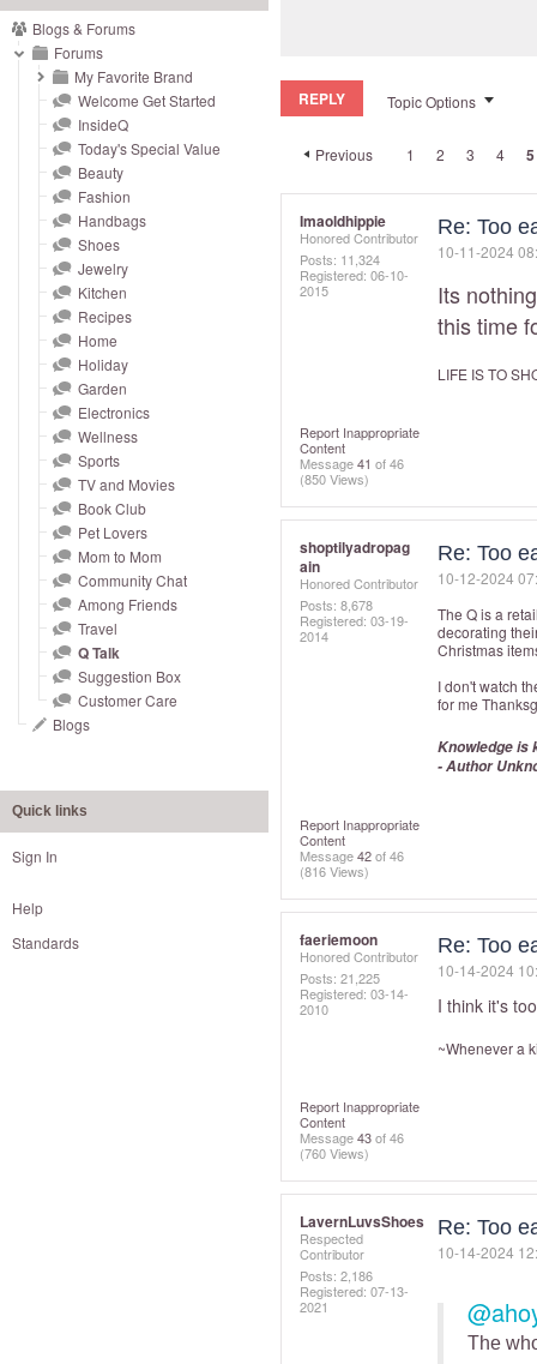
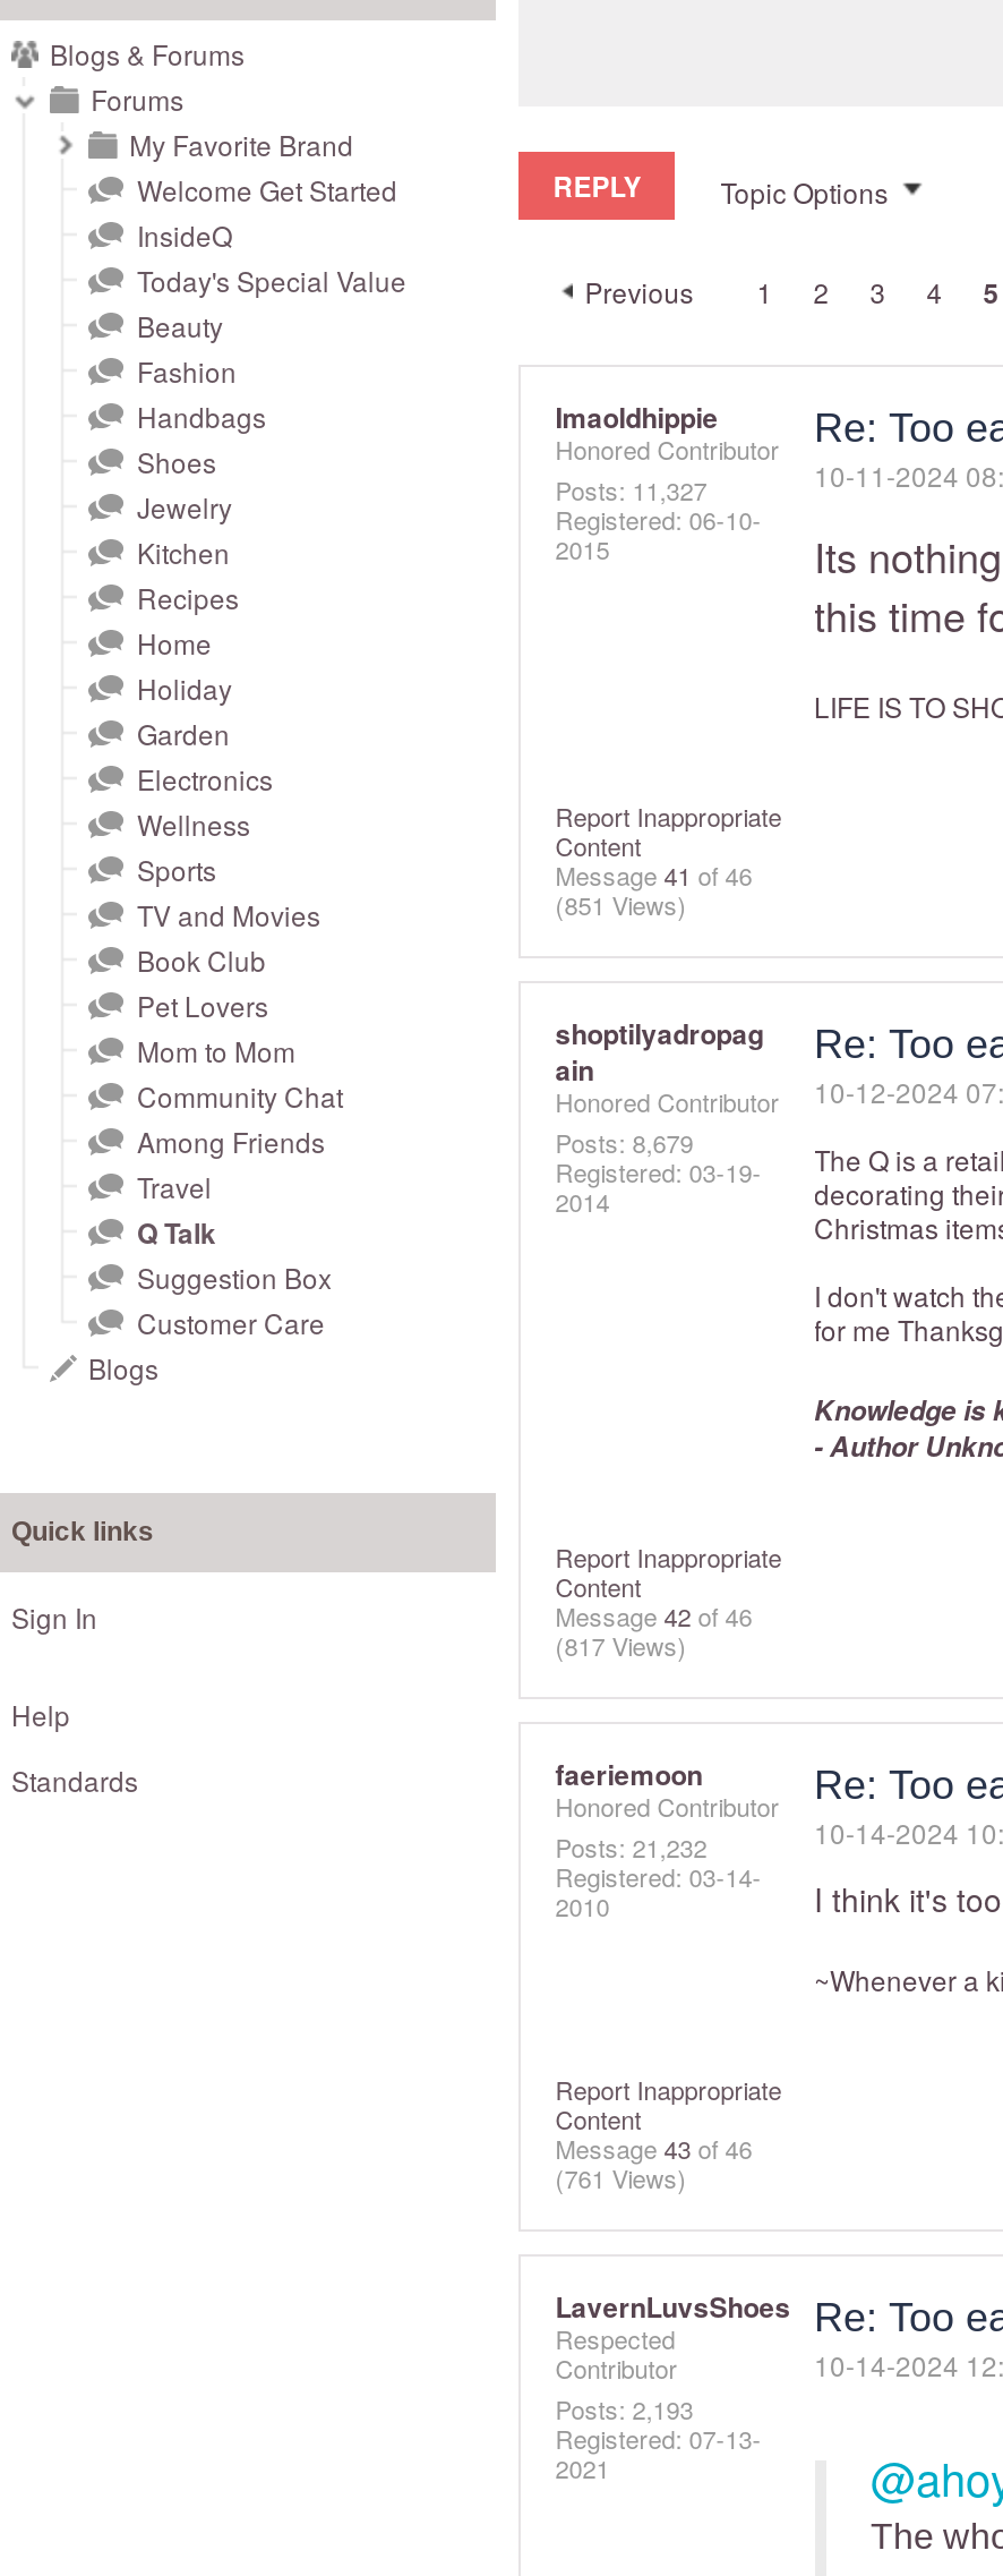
[300,250,380,269] Posts: 11,324 -> [555,471,707,507] Posts: 11,327
[300,469,369,488] (850 Views) -> [555,886,686,922] (851 Views)
[300,595,373,614] Posts: 8,678 -> [555,1124,693,1160] Posts: 8,679
[300,861,369,881] (816 Views) -> [555,1627,686,1663] (817 Views)
[300,968,380,987] Posts: 21,225 -> [555,1828,707,1865] Posts: 21,232
[300,1143,369,1162] (760 Views) -> [555,2159,686,2195] (761 Views)
[300,1266,373,1285] Posts: 2,186 -> [555,2390,693,2426] Posts: 2,193

